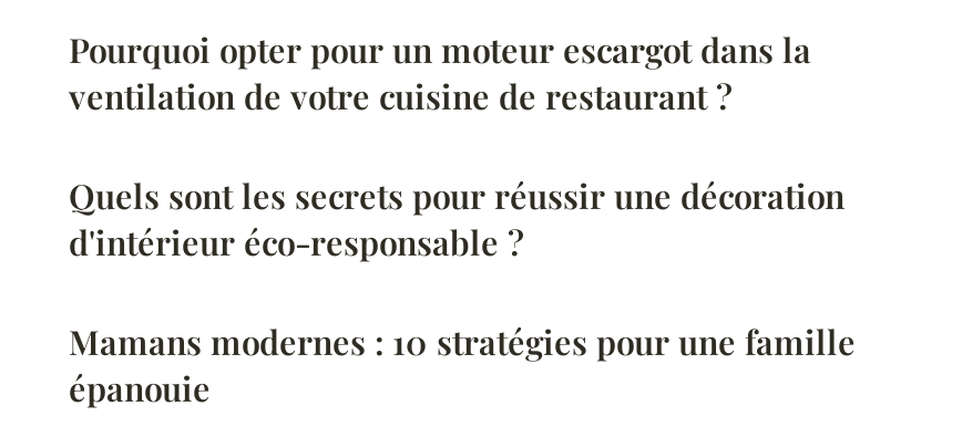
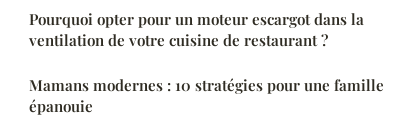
[69,174,845,265] Quels sont les secrets pour réussir une décoration | d'intérieur éco-responsable ? -> none

